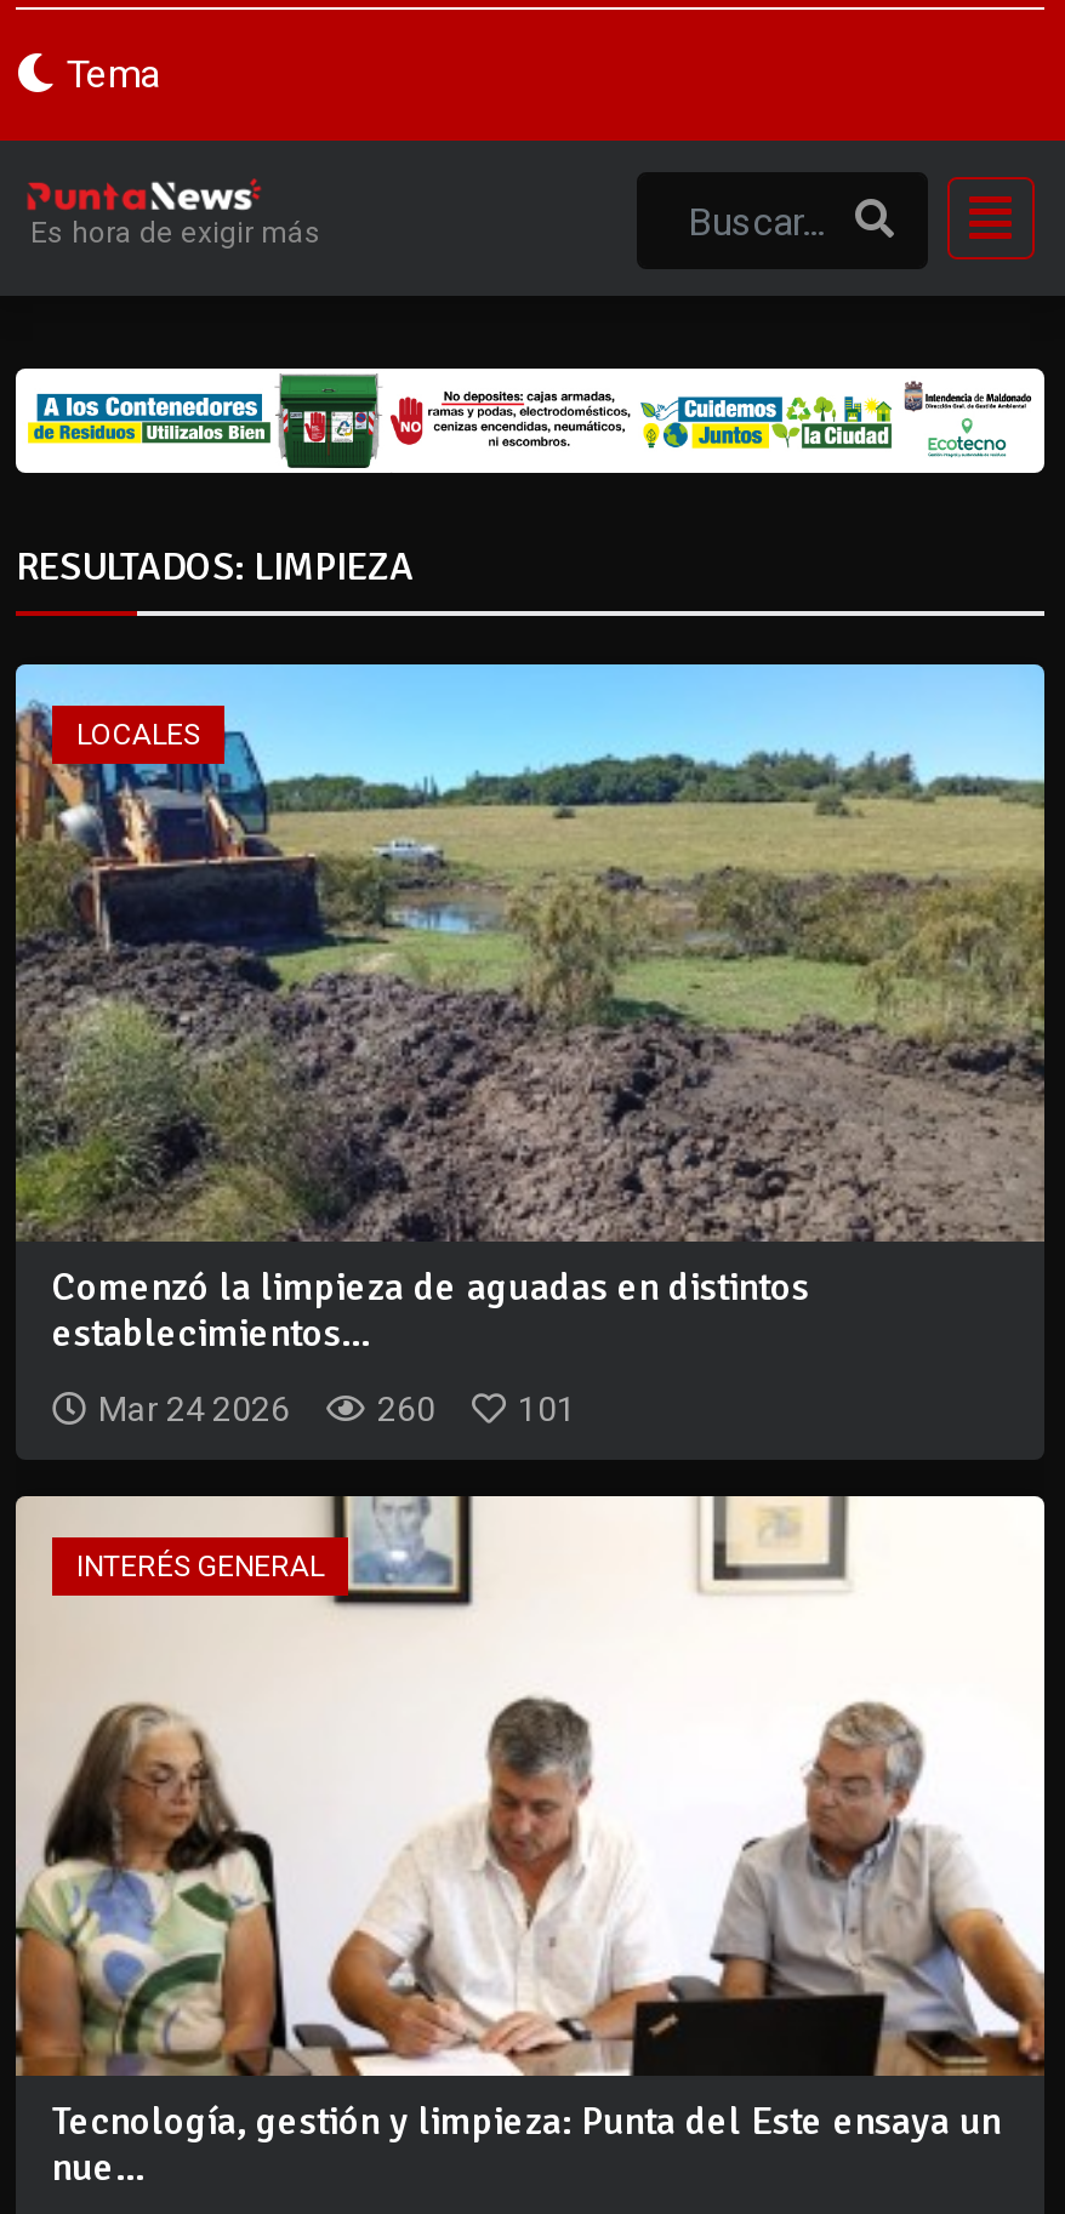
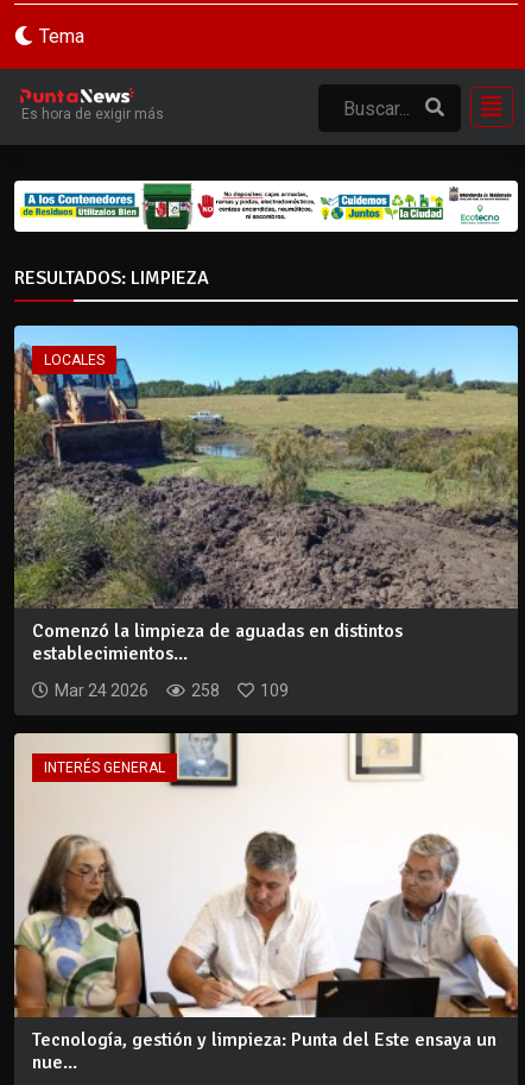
[377,1390,435,1428] 260 -> [191,681,220,700] 258
[518,1390,576,1428] 101 -> [260,681,289,700] 109

